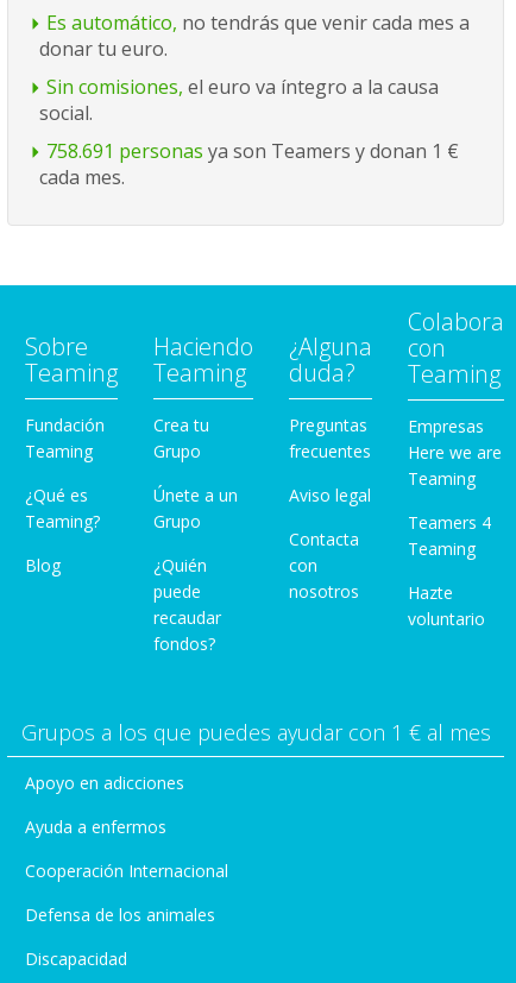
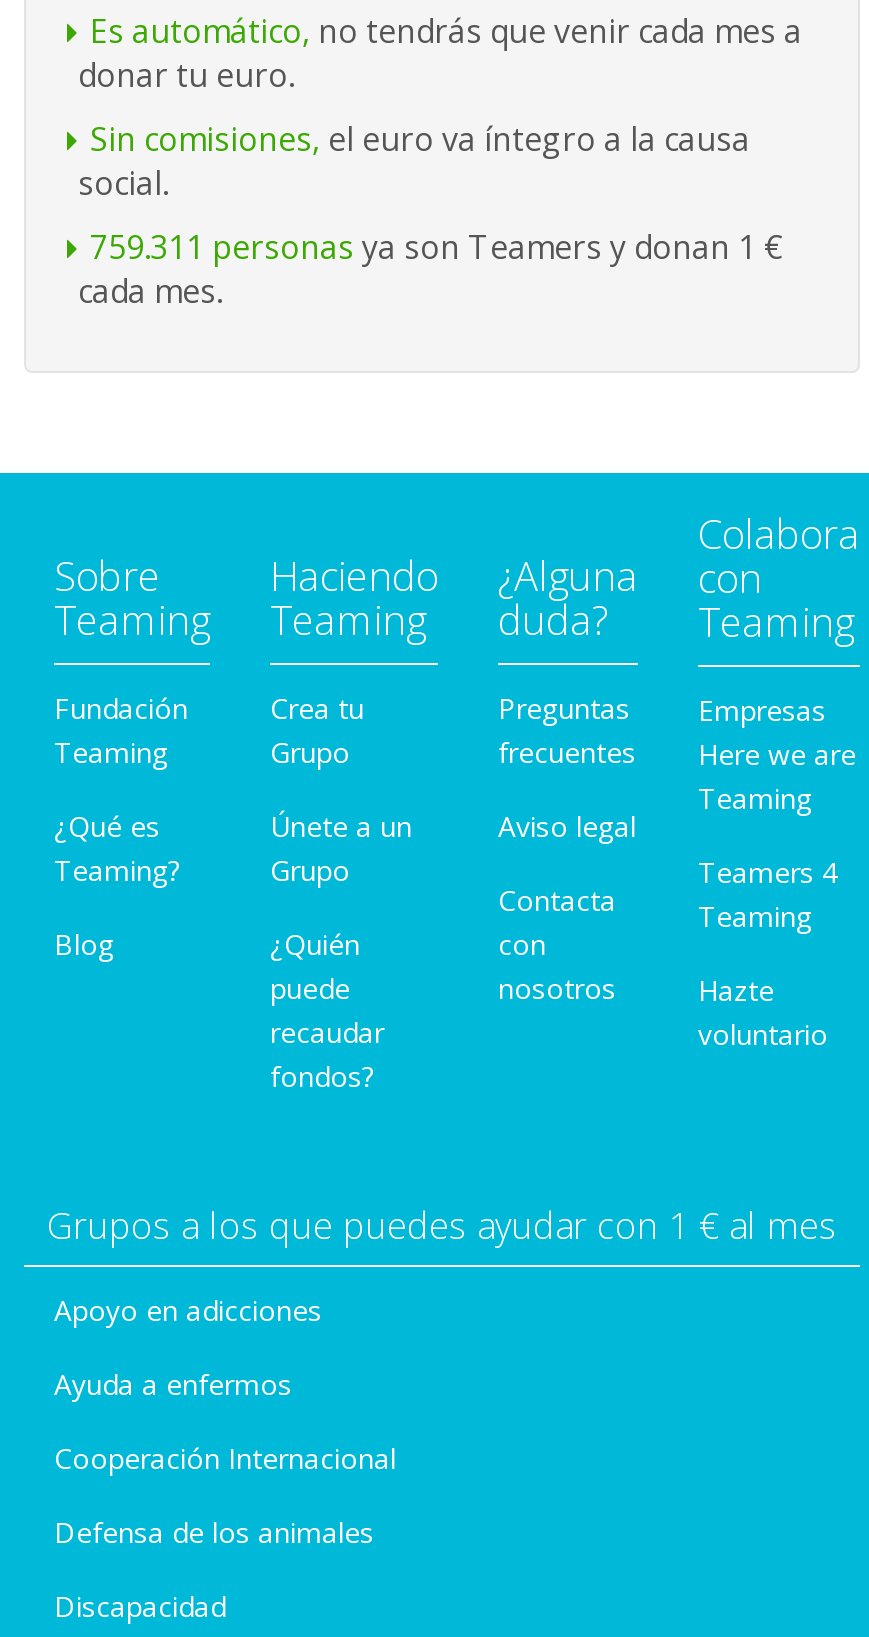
[42,138,459,164] 758.691 personas ya son Teamers y donan 1 € -> [82,225,784,269] 759.311 personas ya son Teamers y donan 1 €

